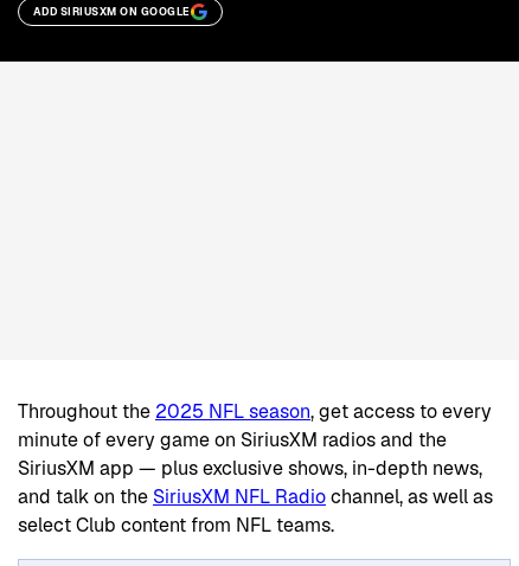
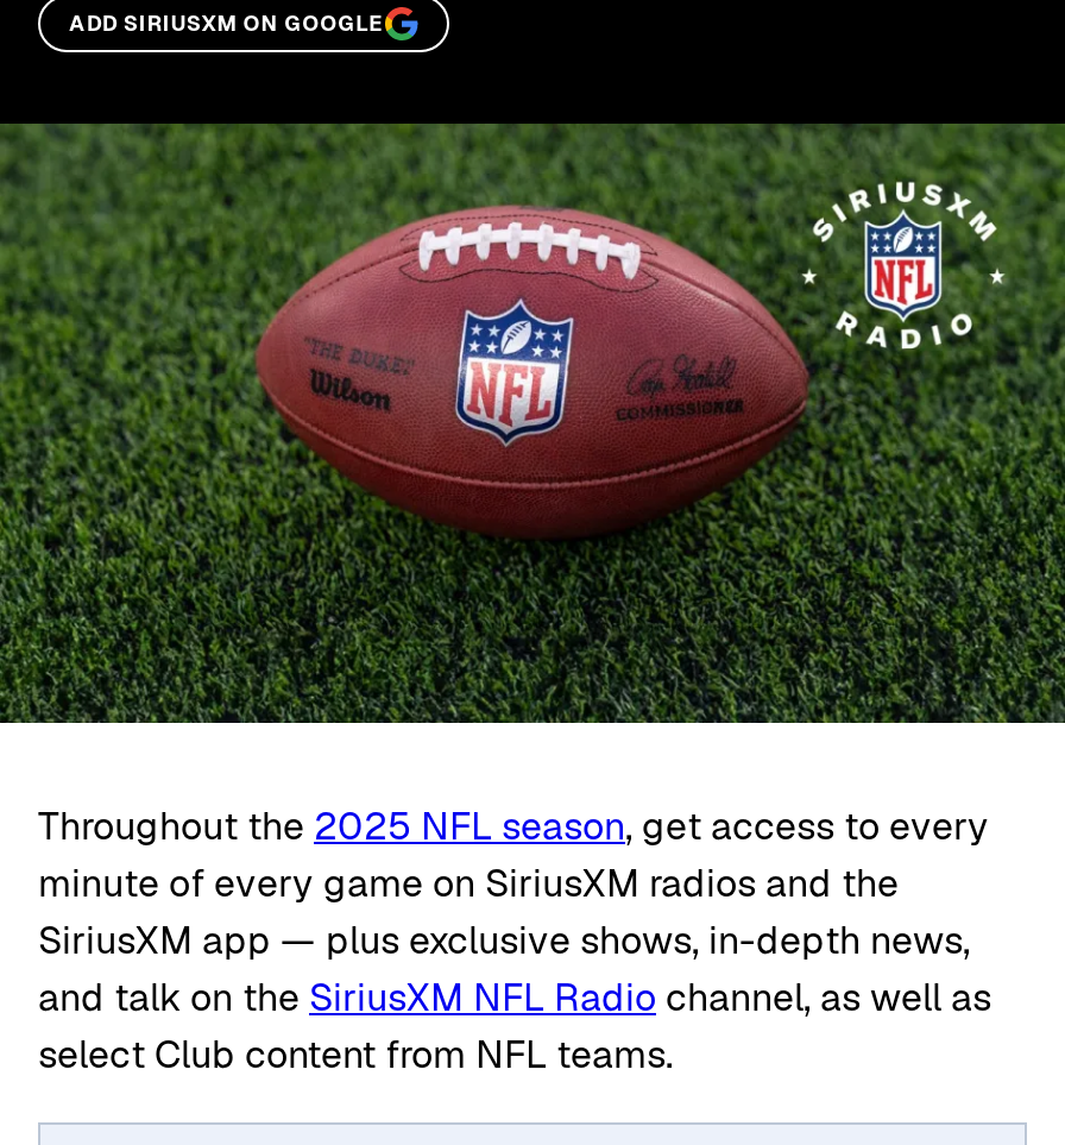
none -> [7,124,1058,728] [image]

